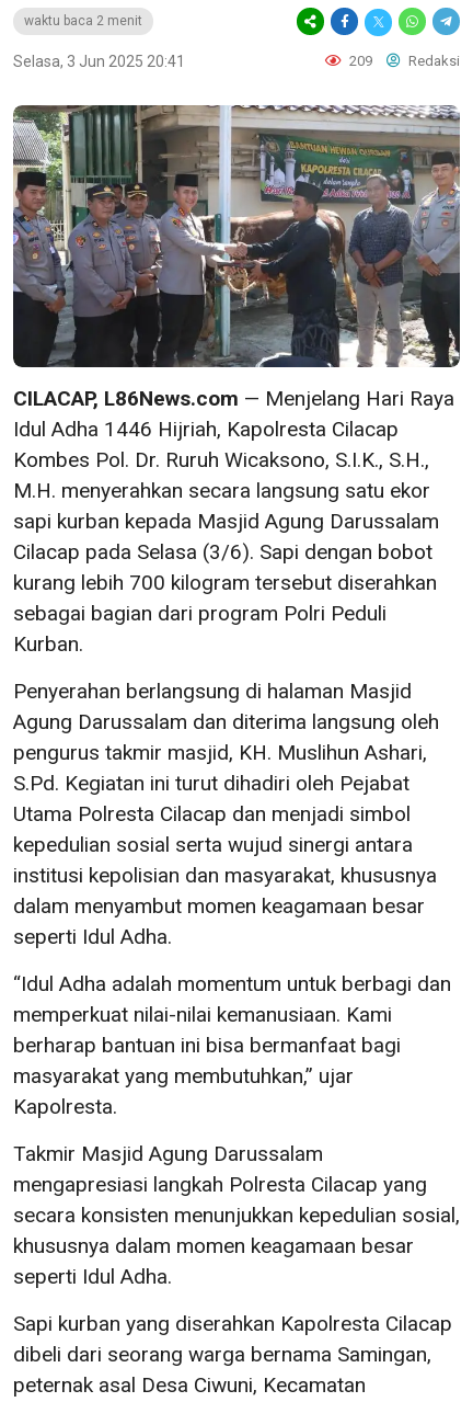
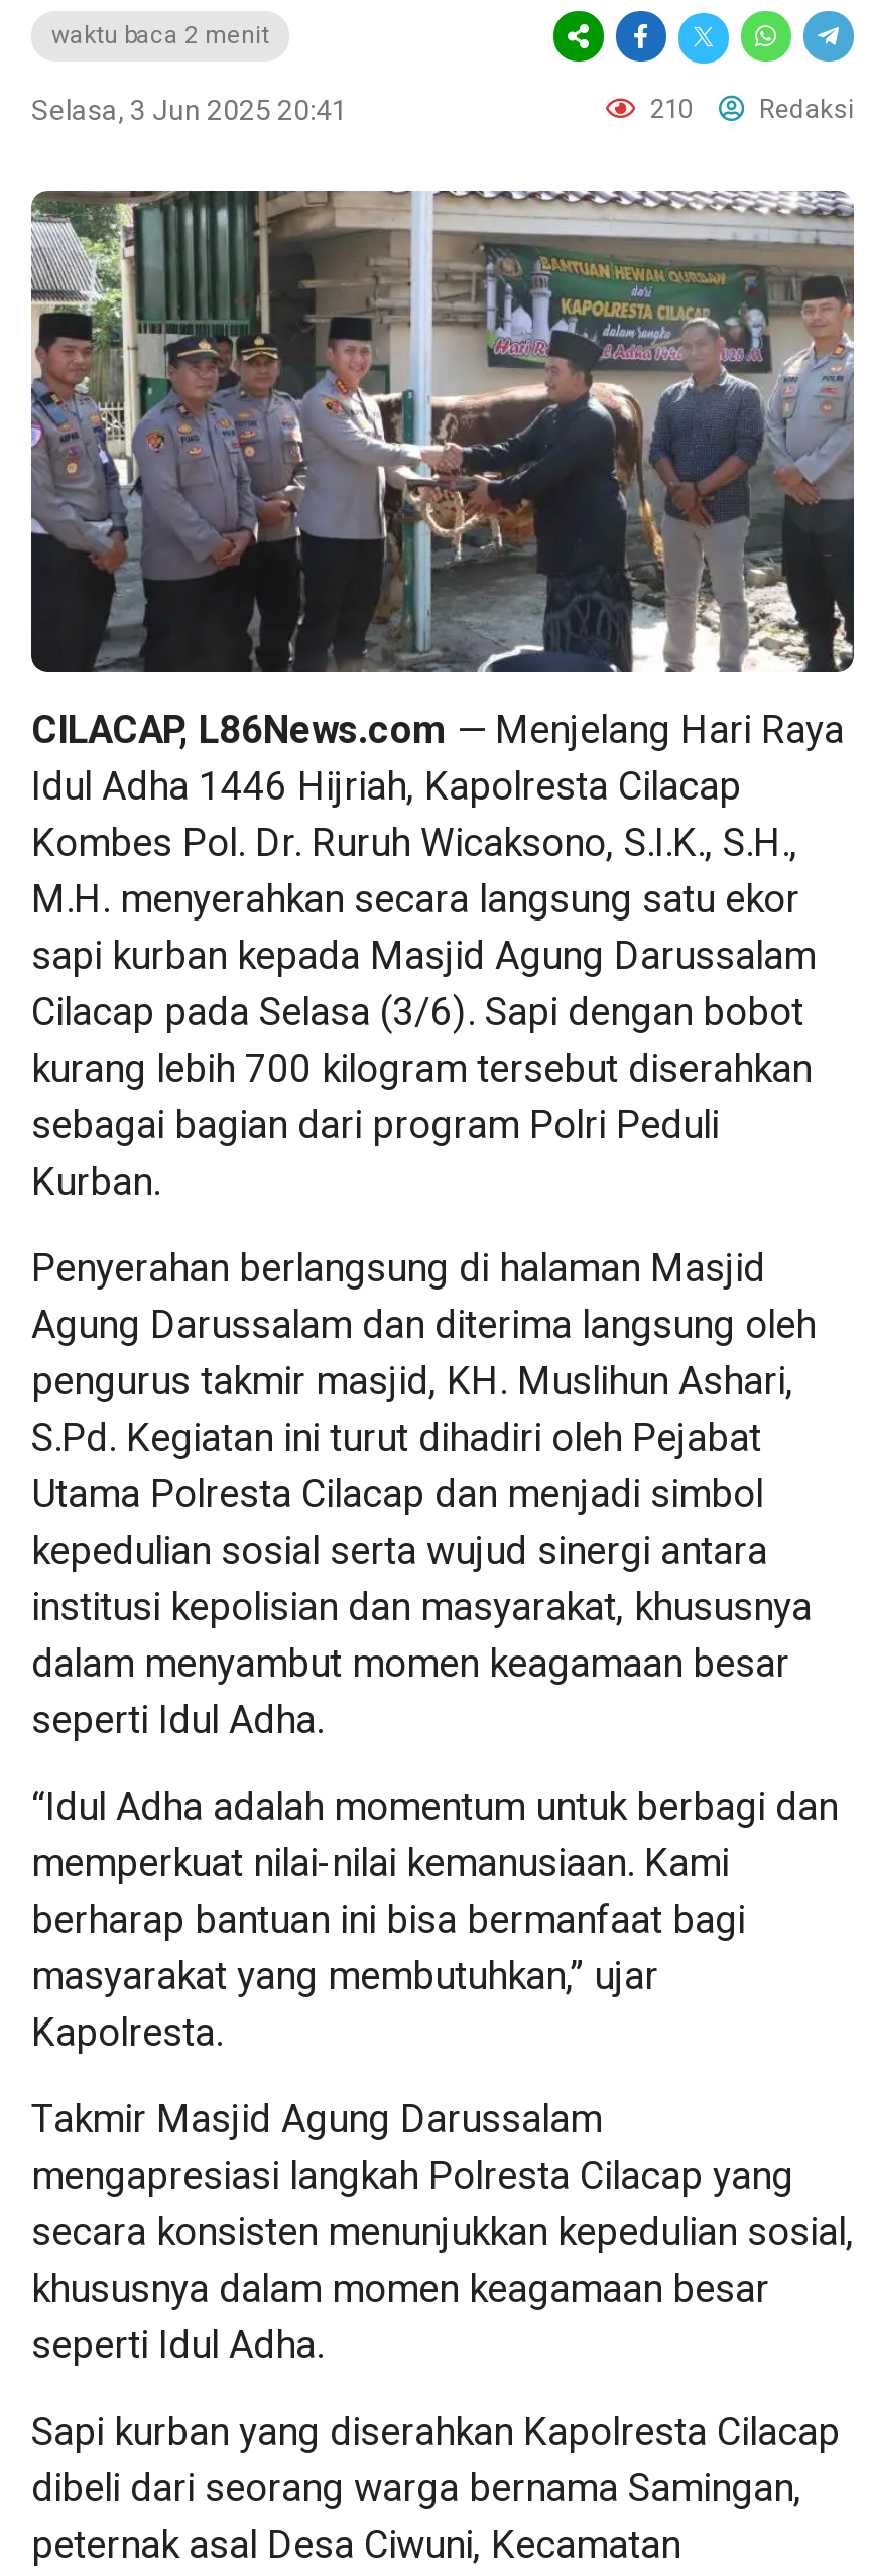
[346,53,460,69] 209 Redaksi -> [644,94,854,124] 210 Redaksi

